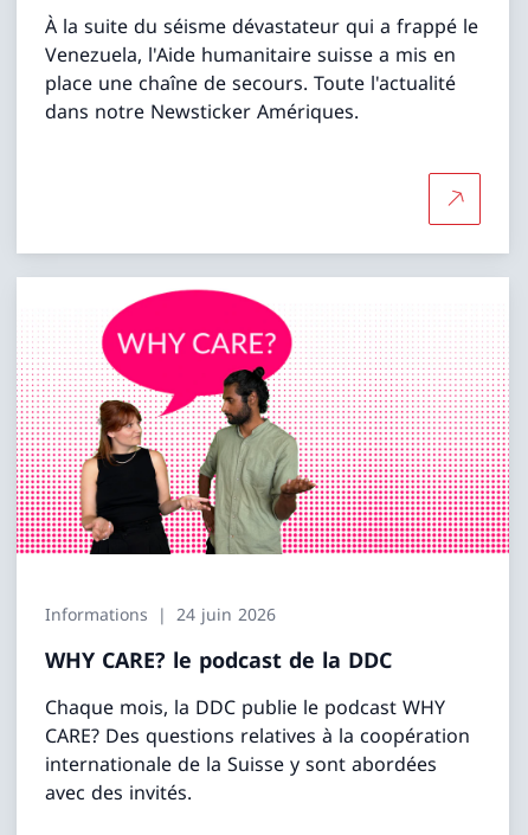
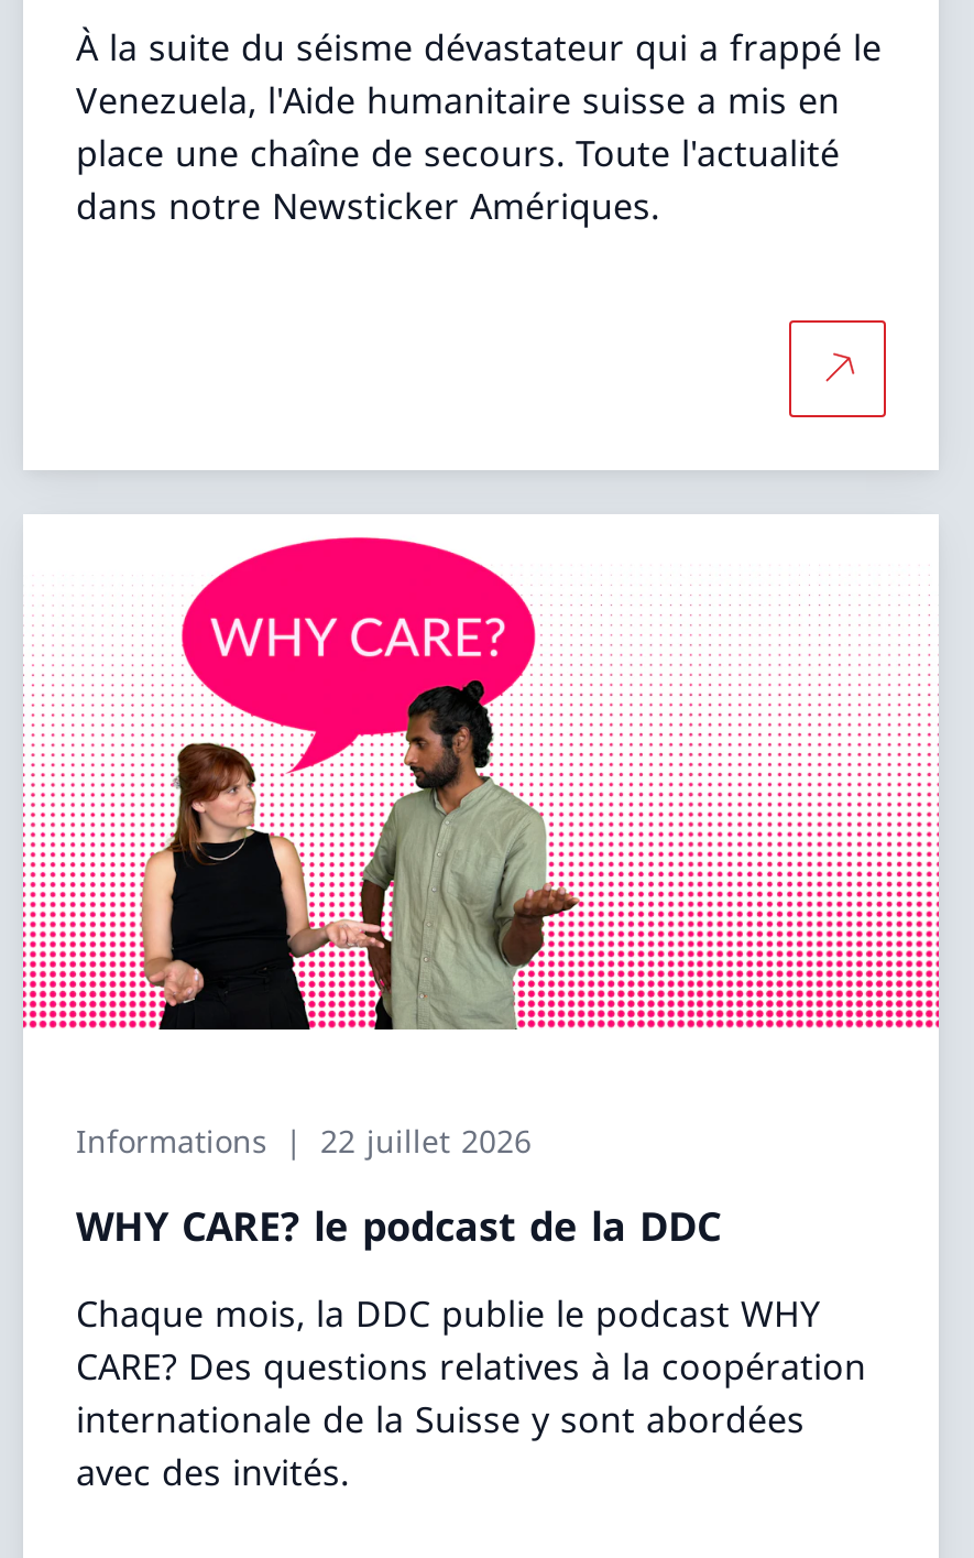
[45,603,276,625] Informations 24 juin 2026 -> [76,1119,532,1161] Informations 22 juillet 2026

